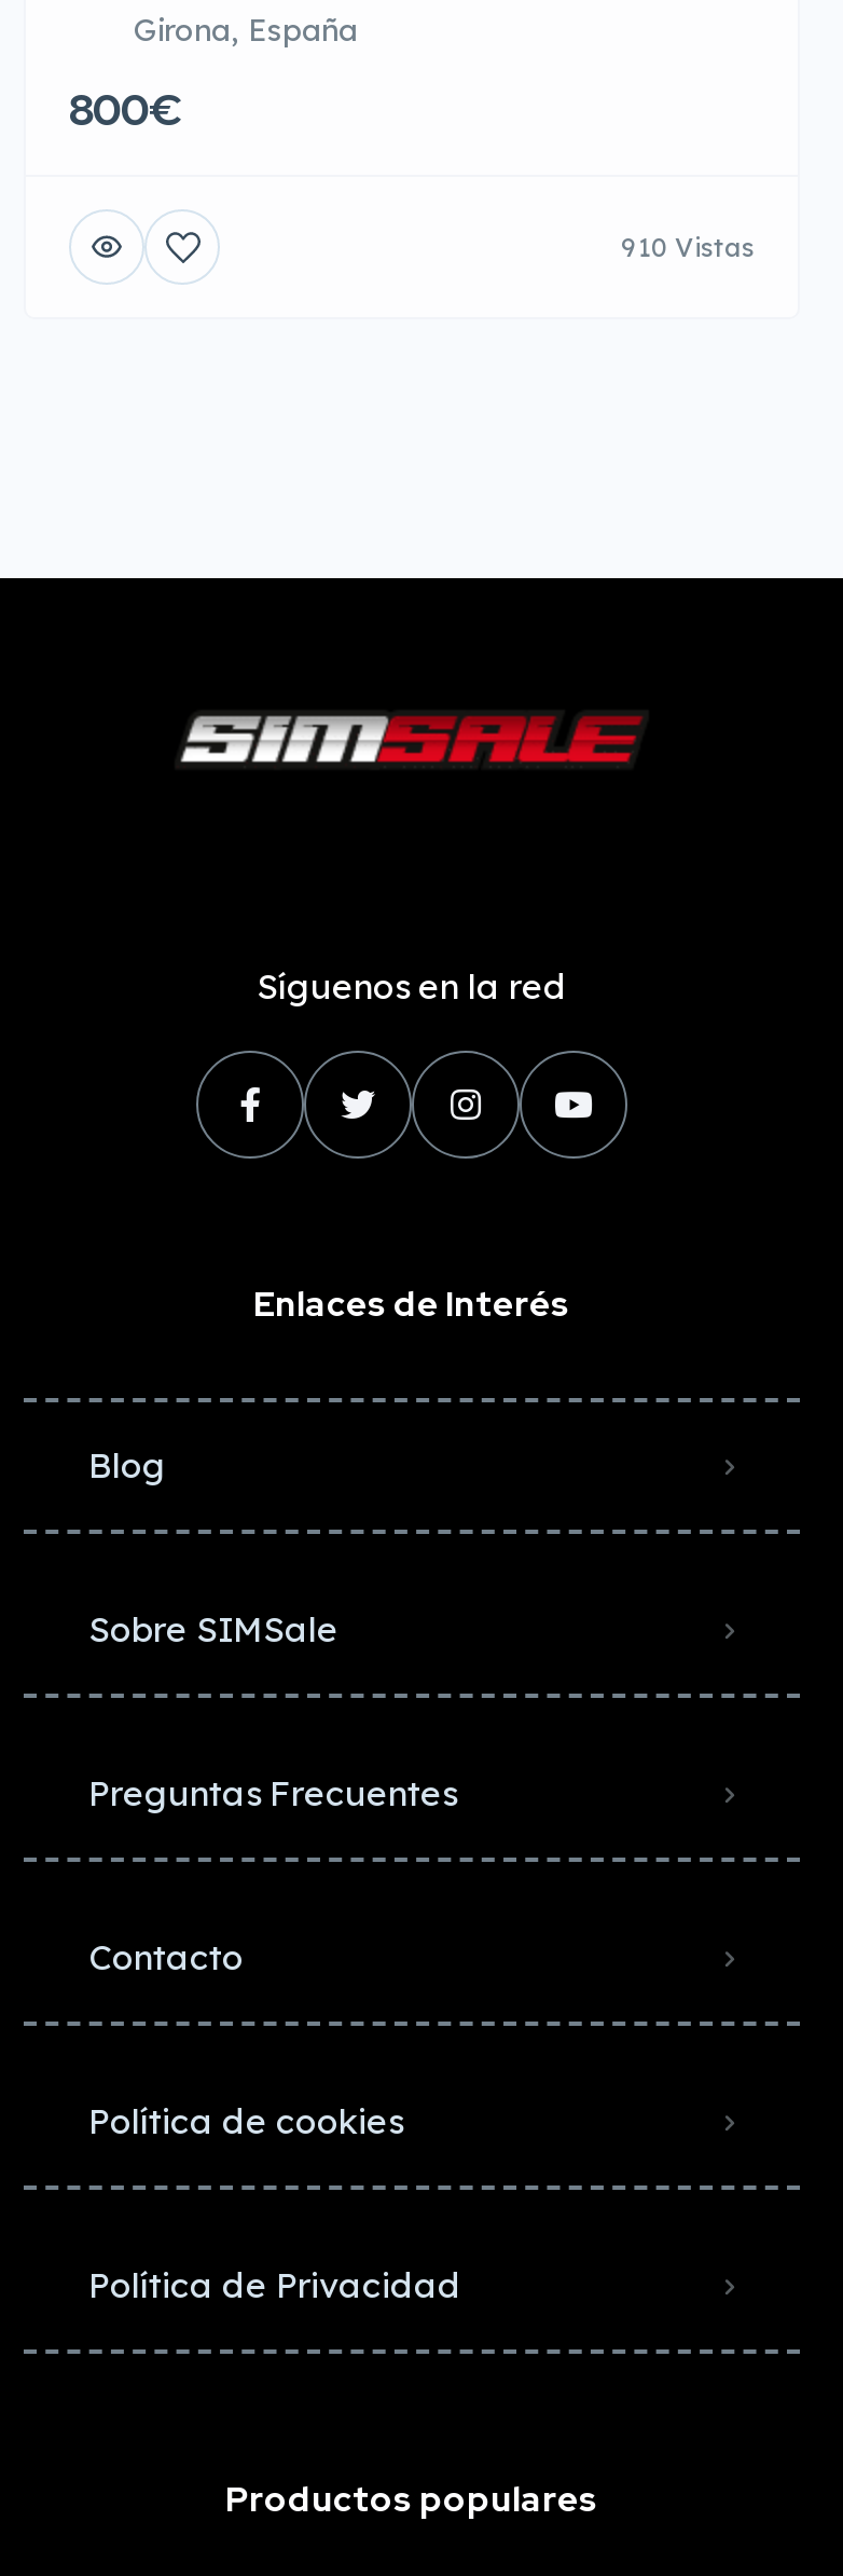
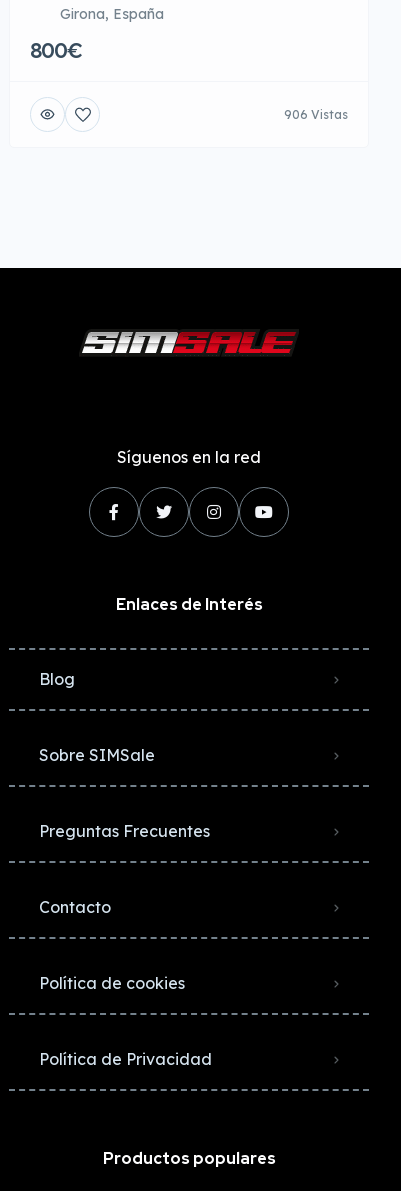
[621,230,755,262] 910 Vistas -> [284,106,348,121] 906 Vistas

